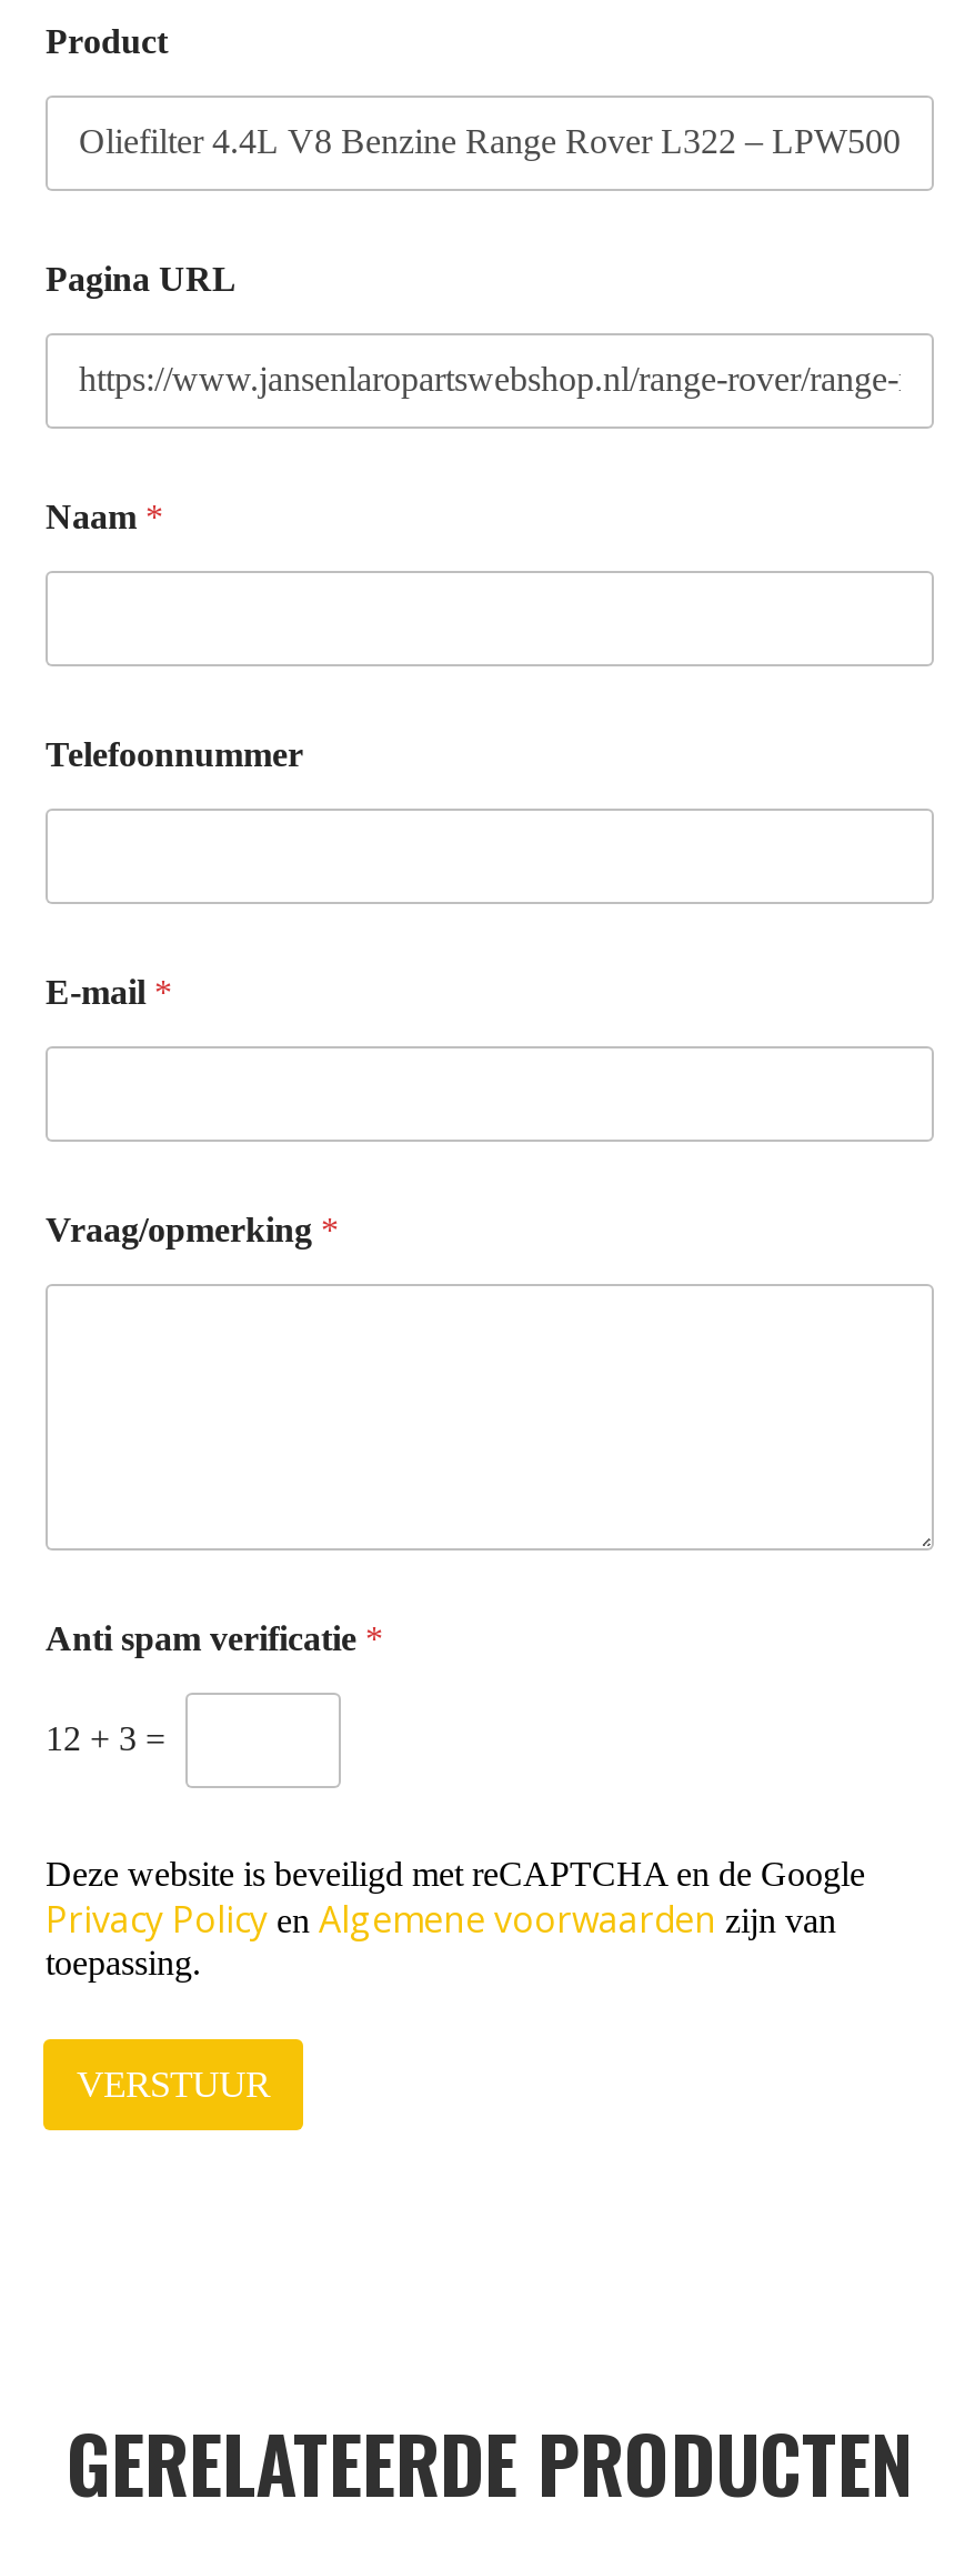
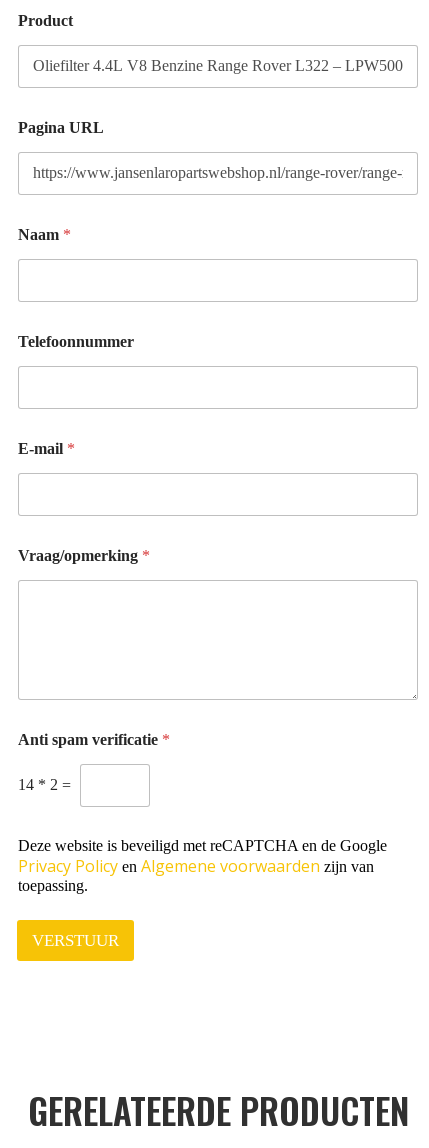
[46,1720,165,1758] 12 + 3 = -> [18,776,71,793] 14 * 2 =

